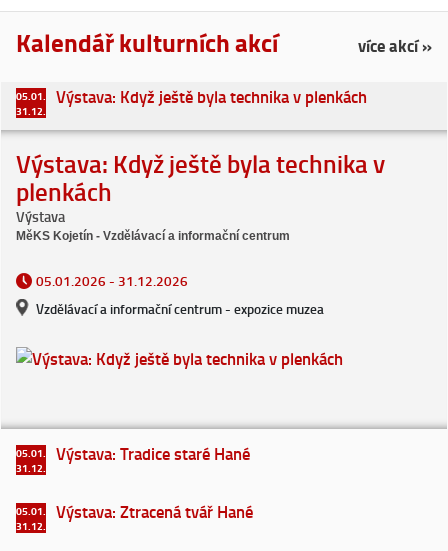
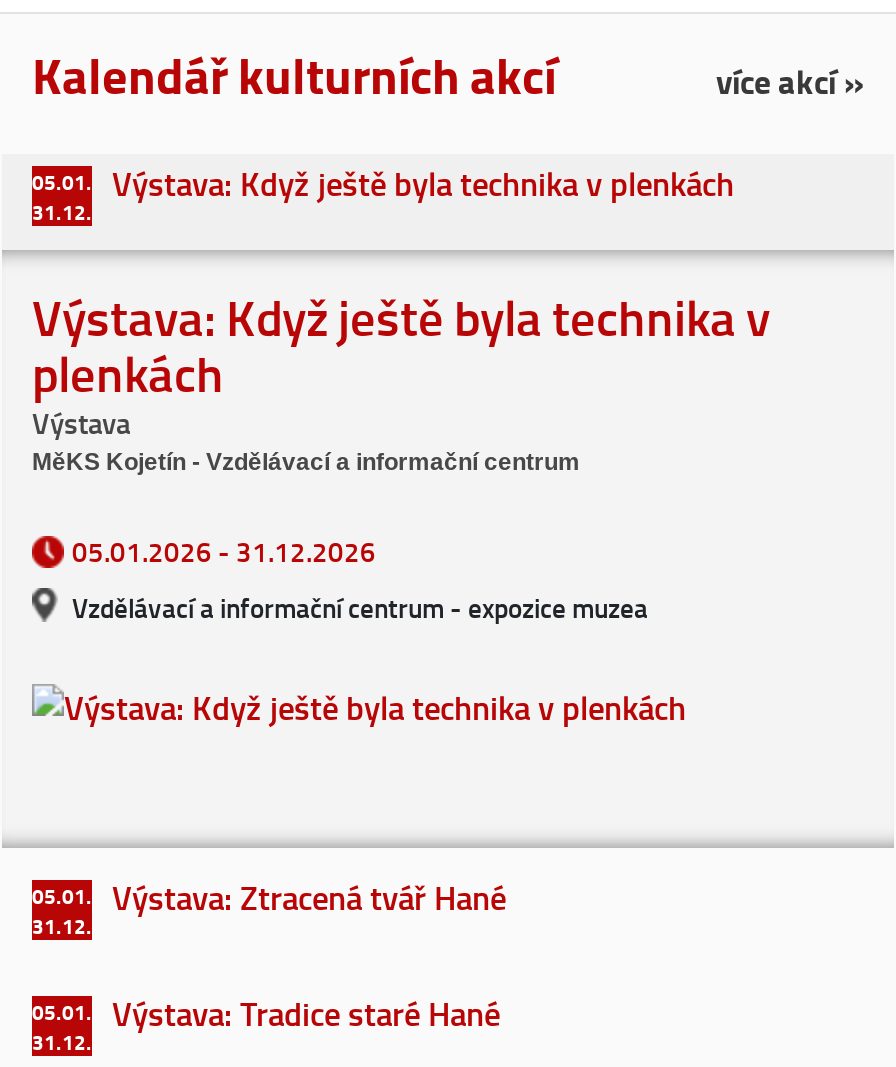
moved [56,442,250,465] -> [112,990,500,1036]: Výstava: Tradice staré Hané
moved [56,500,253,523] -> [112,874,506,920]: Výstava: Ztracená tvář Hané

